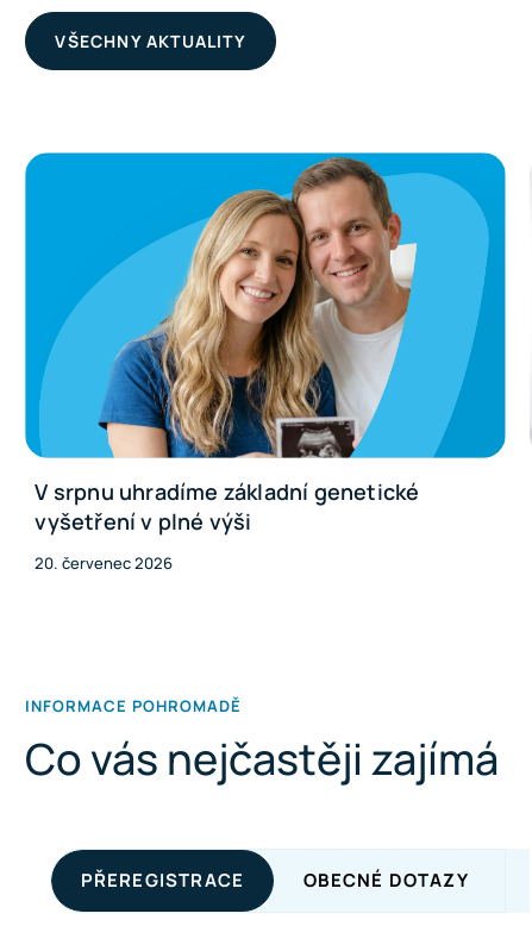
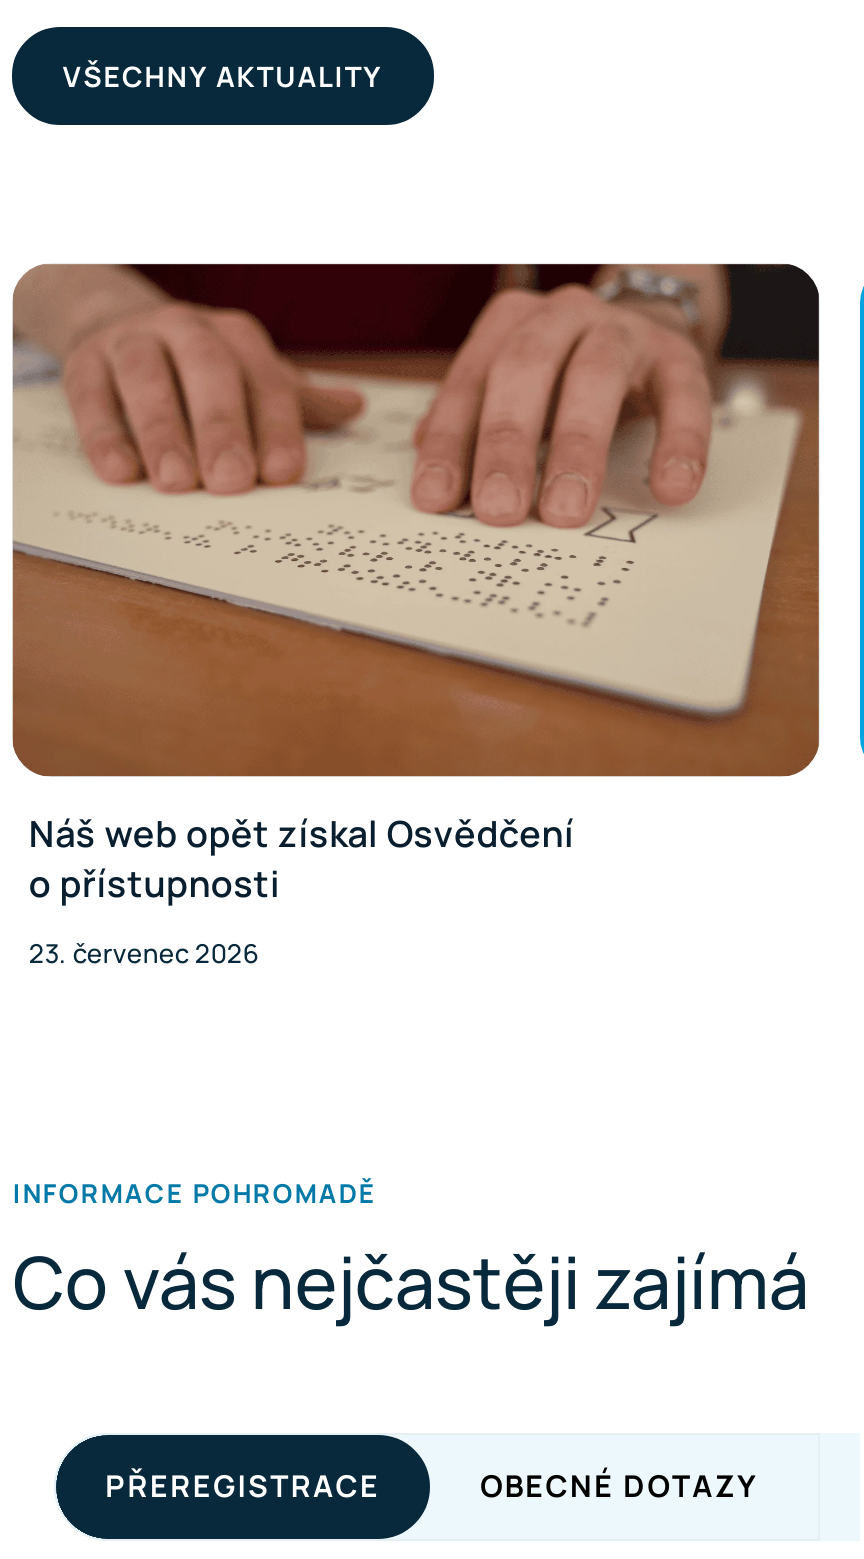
[24,151,507,536] [image] | V srpnu uhradíme základní genetické | vyšetření v plné výši -> [10,261,822,907] [image] | Náš web opět získal Osvědčení | o přístupnosti
[35,552,173,574] 20. červenec 2026 -> [29,935,259,971] 23. červenec 2026

